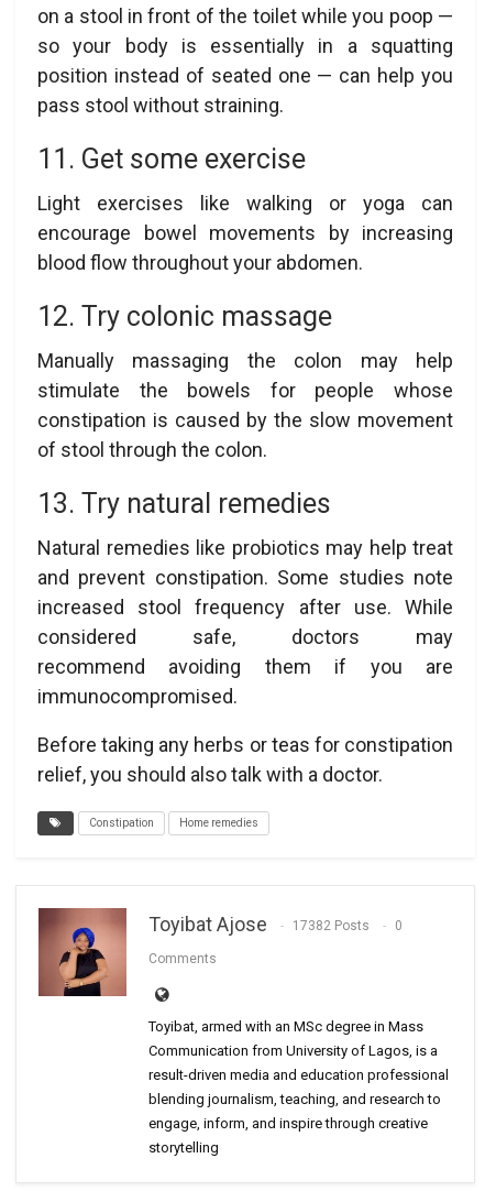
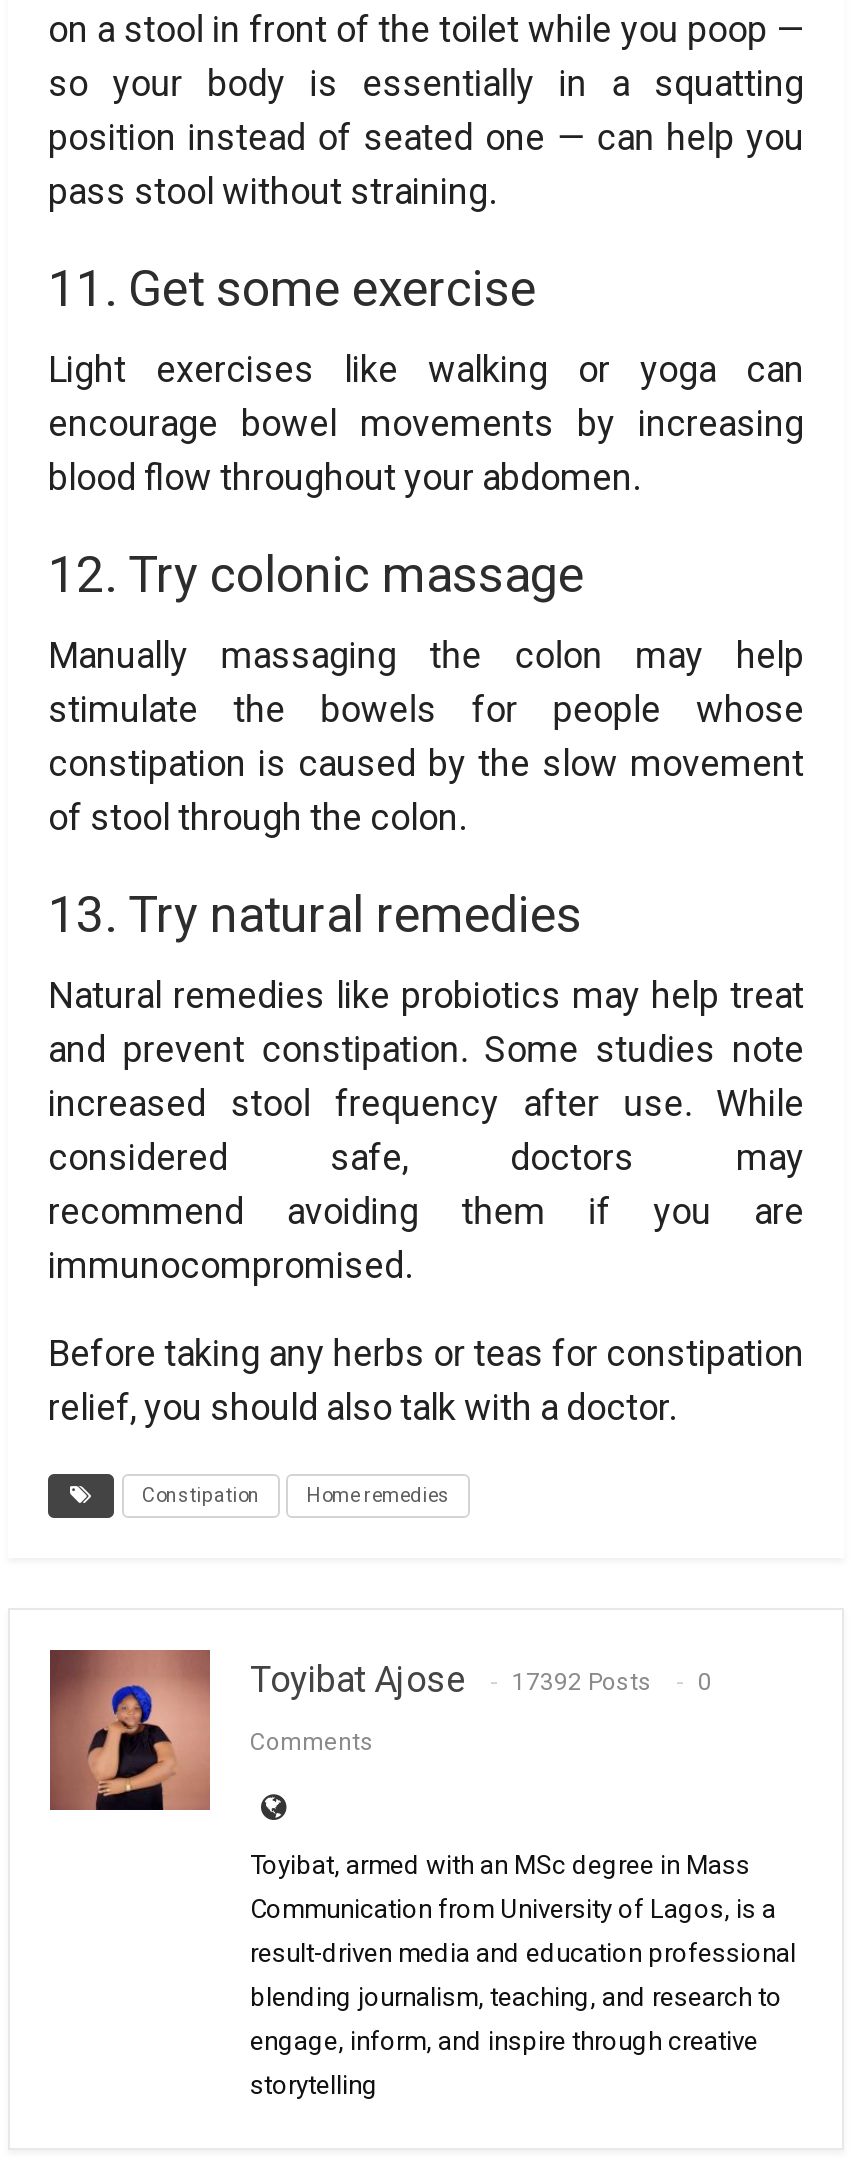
[148,912,403,935] Toyibat Ajose 17382 Posts 0 -> [250,1658,712,1700] Toyibat Ajose 17392 Posts 0

